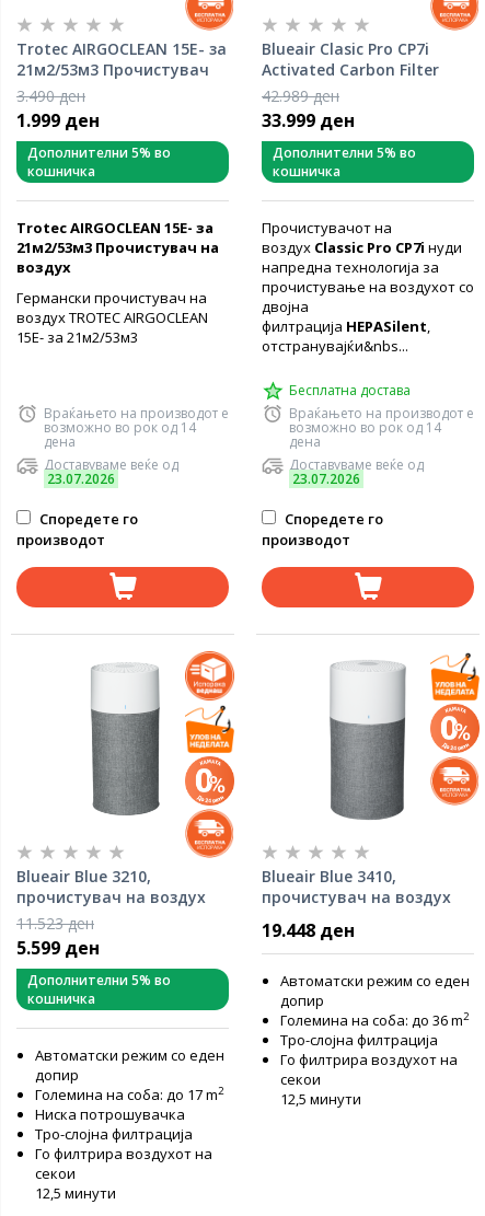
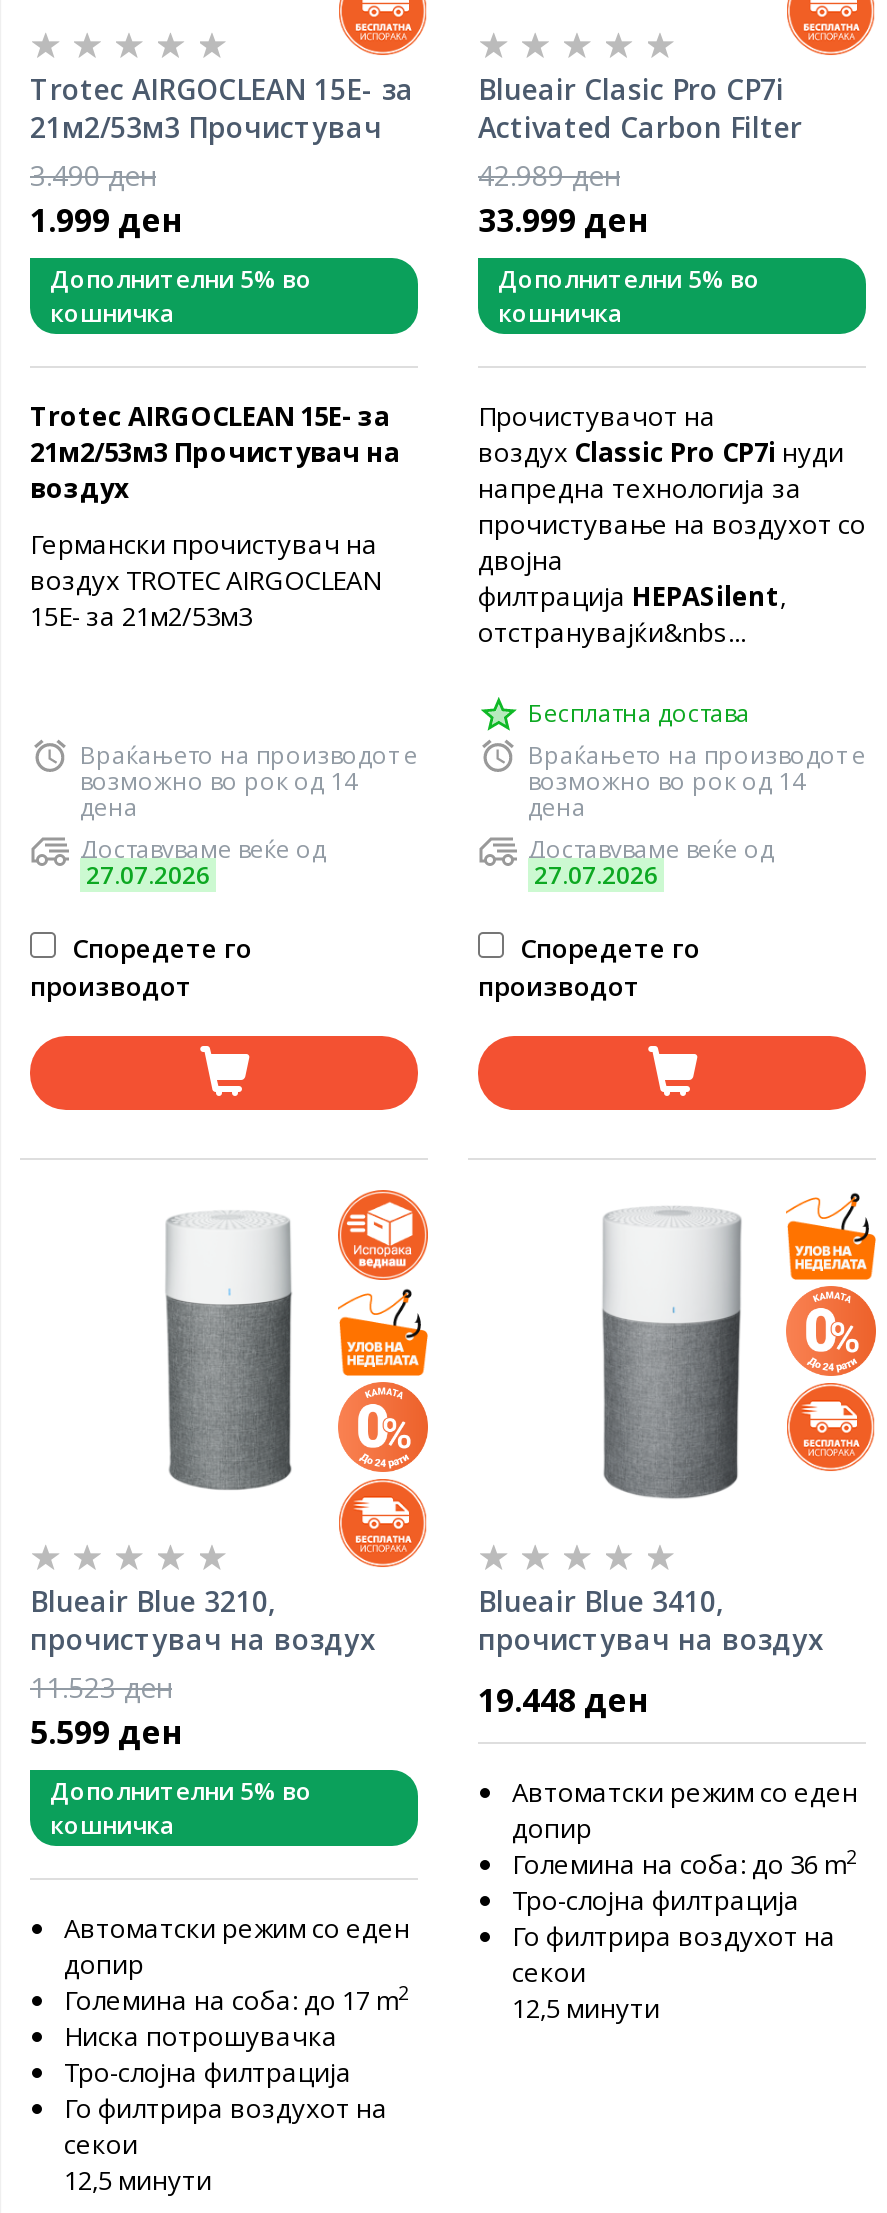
[47,470,115,488] 23.07.2026 -> [86,858,210,892] 27.07.2026
[292,470,360,488] 23.07.2026 -> [534,858,658,892] 27.07.2026

